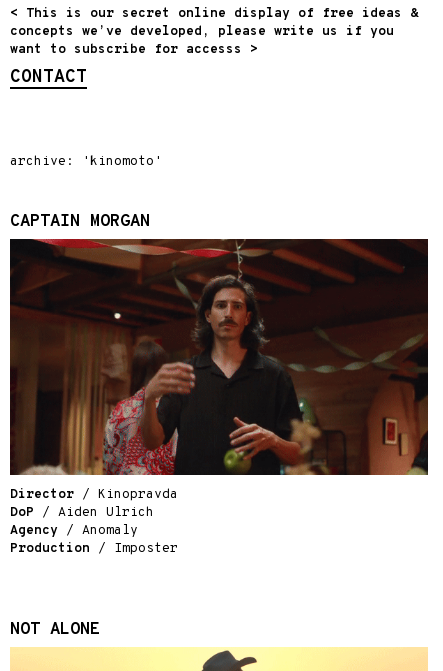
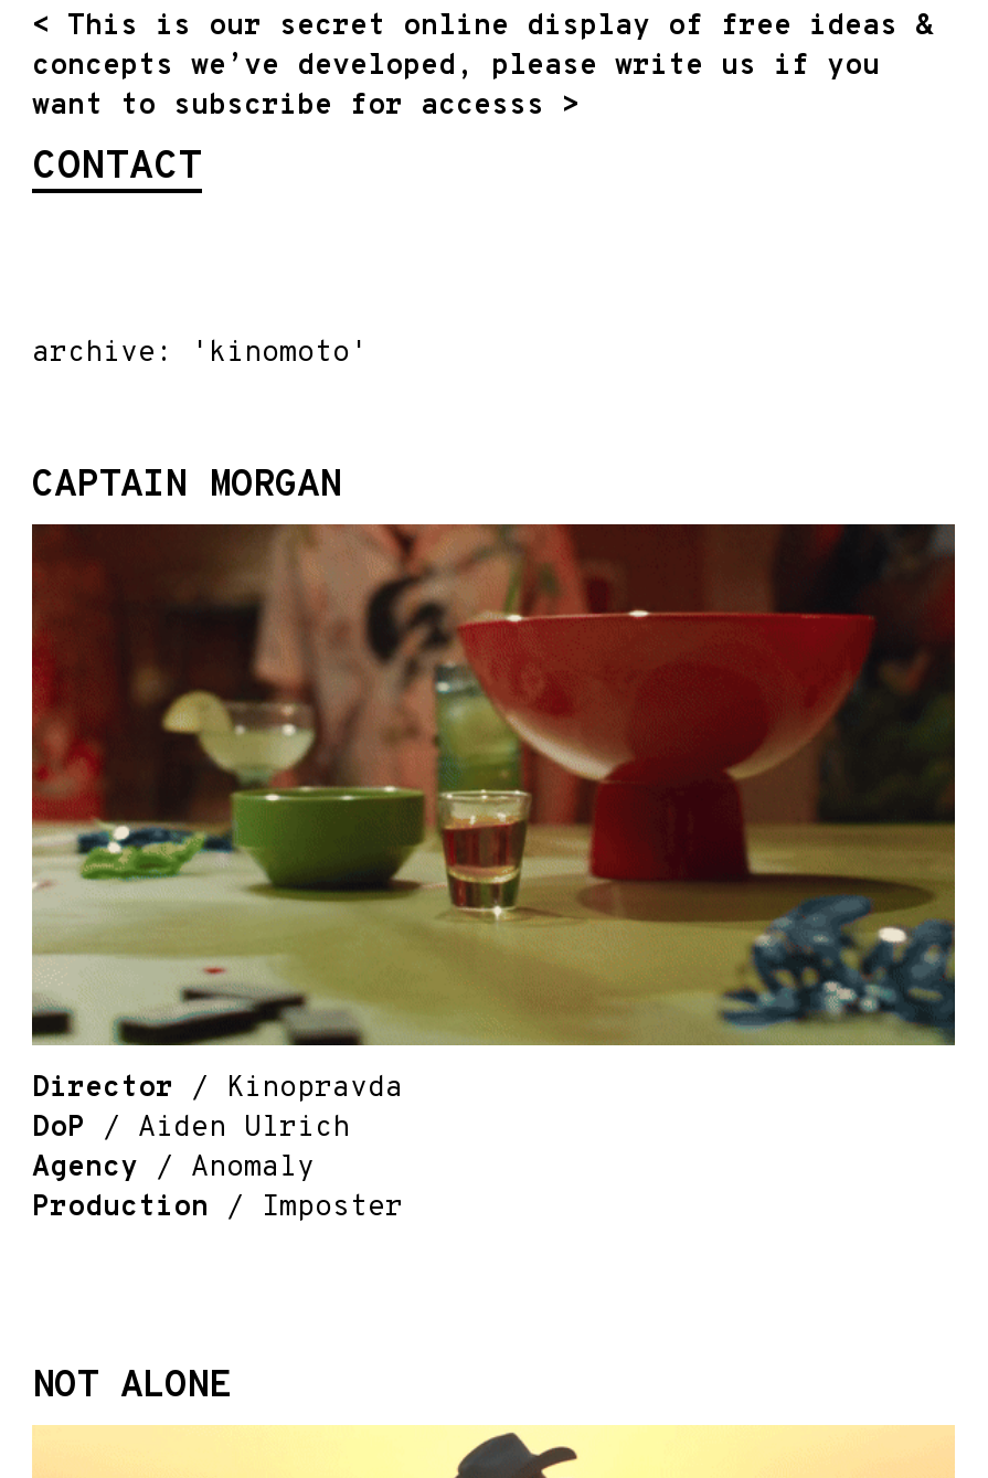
[9,238,429,476] [image] -> [30,522,957,1048] [image]

